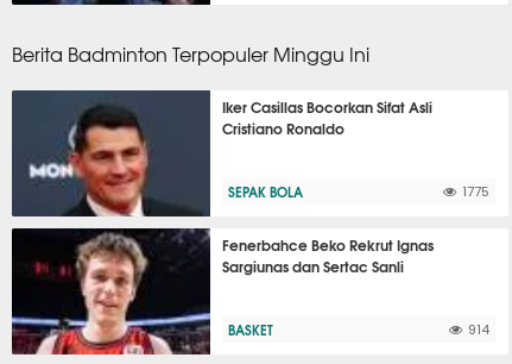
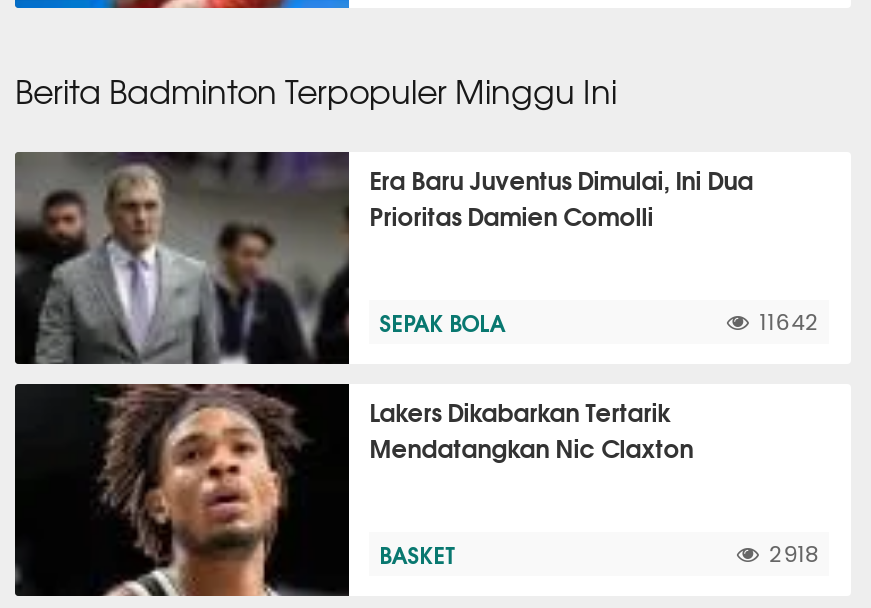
[12,90,433,216] [image] | Iker Casillas Bocorkan Sifat Asli | Cristiano Ronaldo -> [15,152,753,366] [image] | Era Baru Juventus Dimulai, Ini Dua | Prioritas Damien Comolli
[462,186,490,199] 1775 -> [759,312,819,334] 11642
[11,227,434,356] [image] | Fenerbahce Beko Rekrut Ignas | Sargiunas dan Sertac Sanli -> [13,382,693,598] [image] | Lakers Dikabarkan Tertarik | Mendatangkan Nic Claxton
[468,324,490,337] 914 -> [769,544,819,566] 2918

